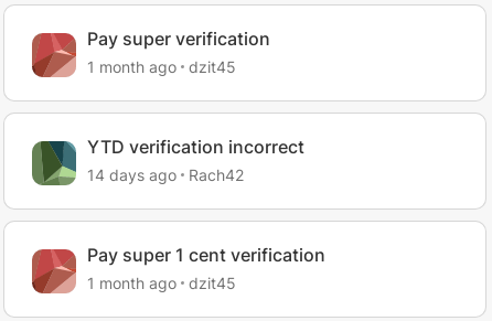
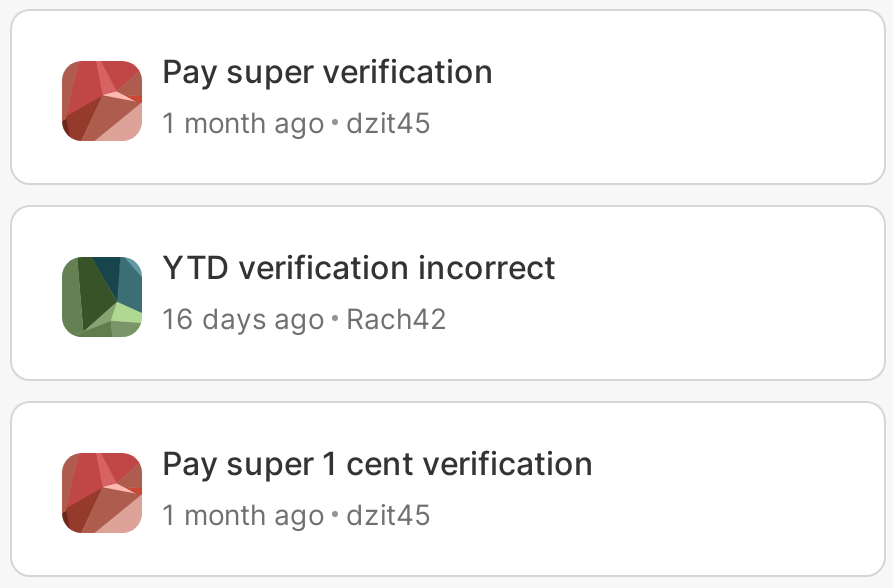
[87,166,244,184] 14 days ago Rach42 -> [162,301,446,335] 16 days ago Rach42

